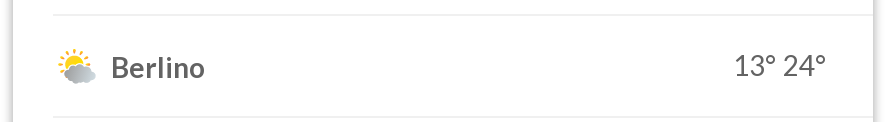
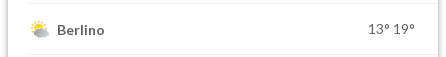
[733,47,827,81] 13° 24° -> [368,20,415,37] 13° 19°

